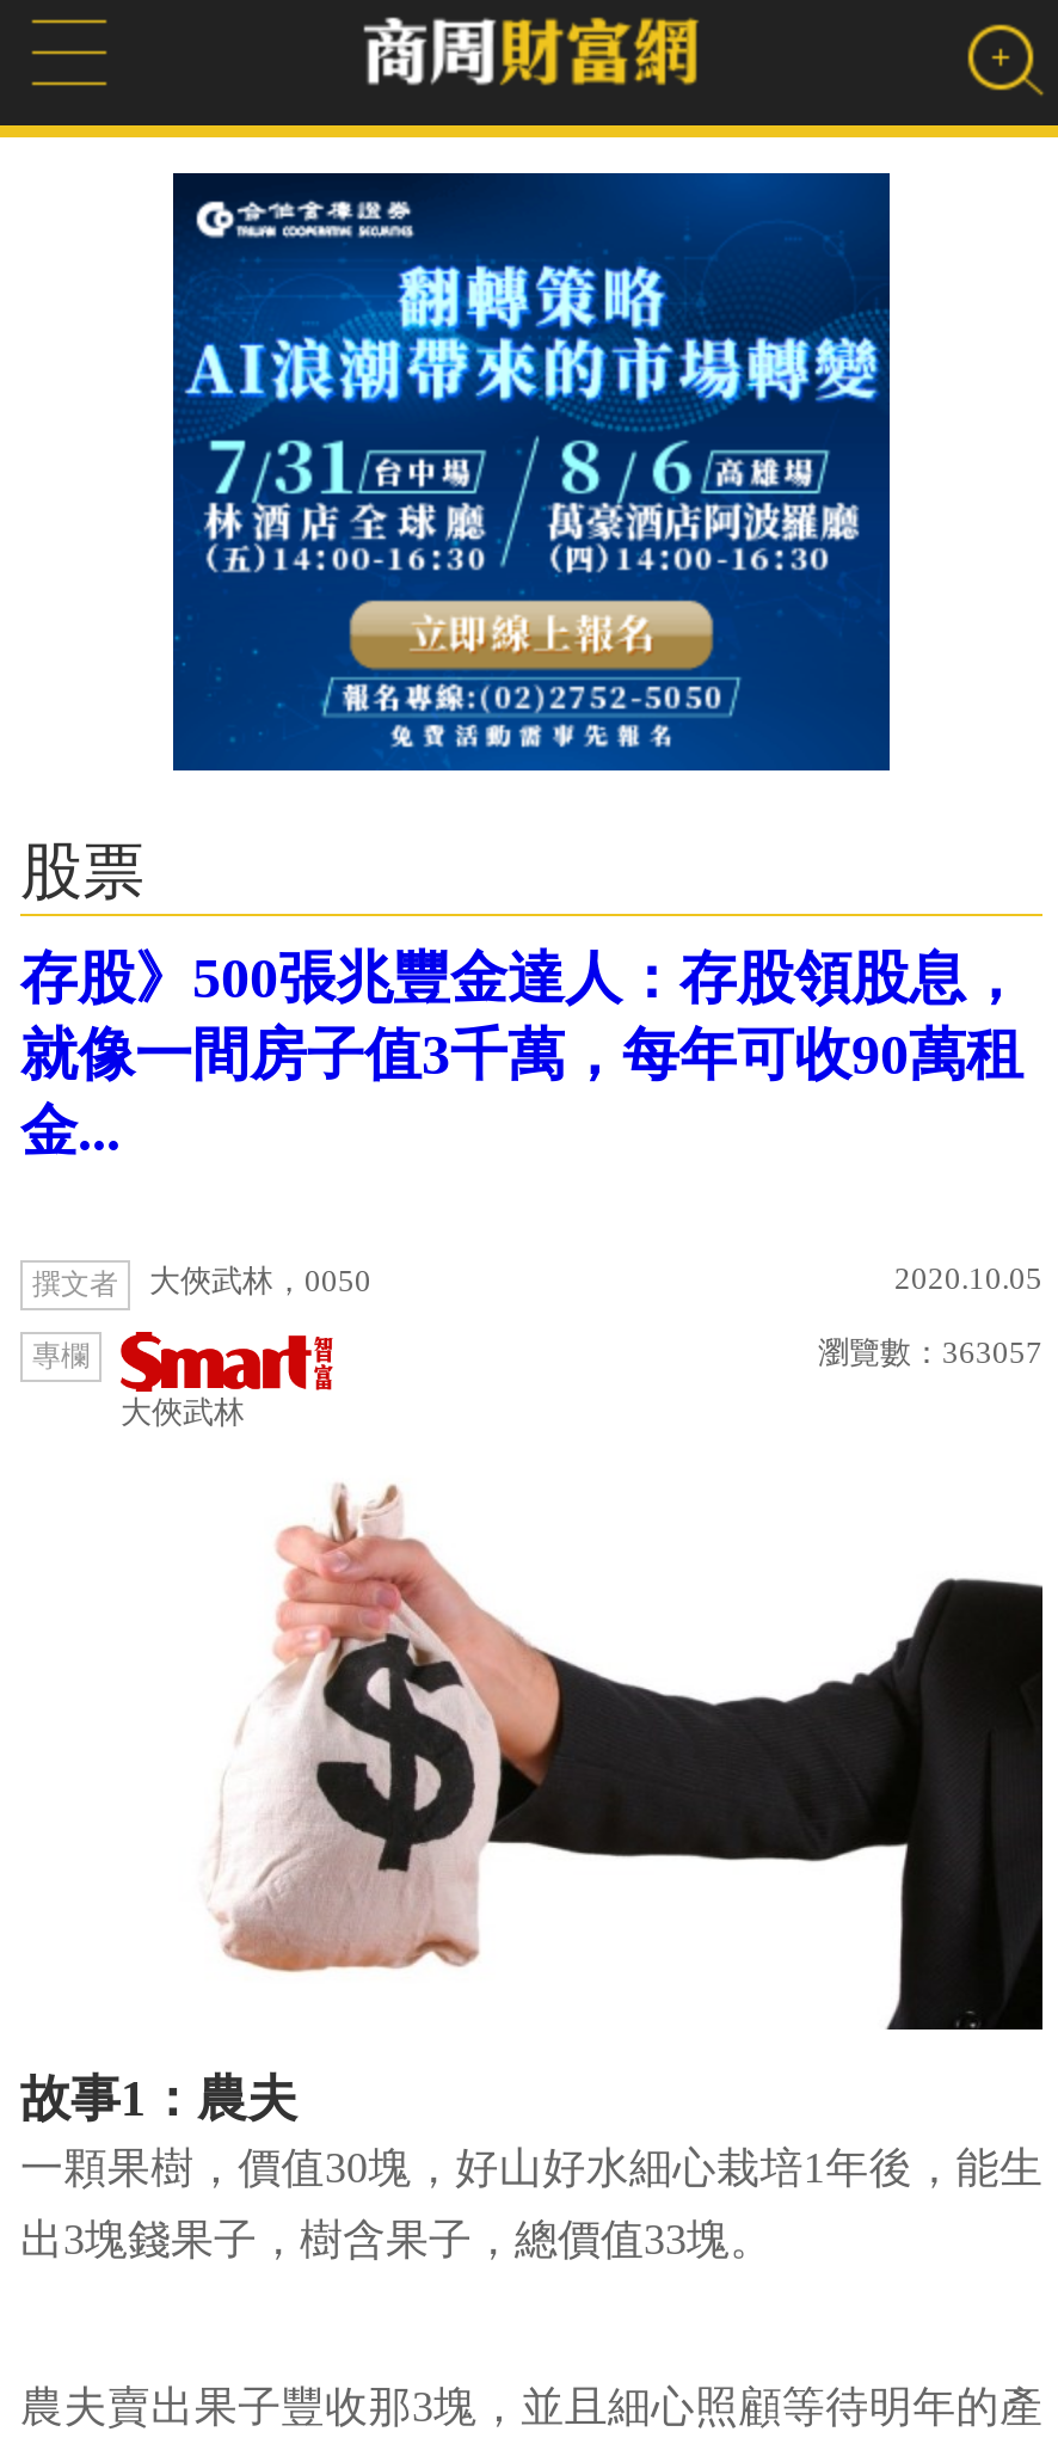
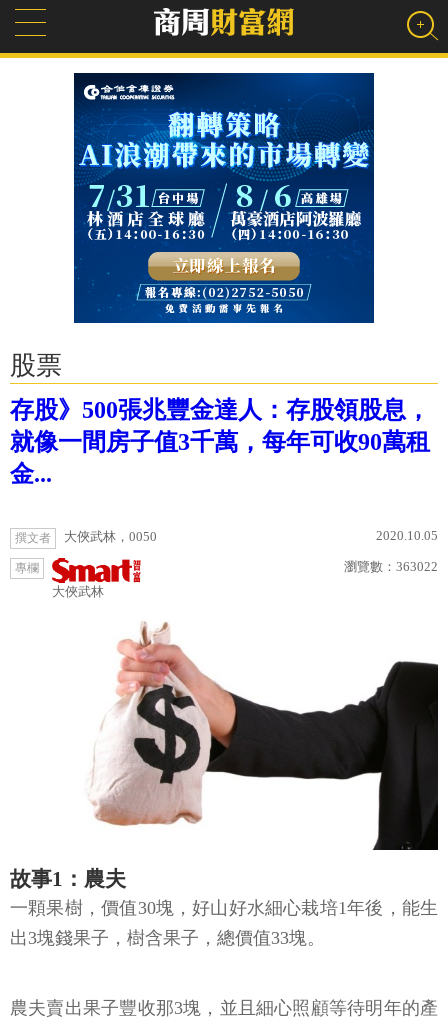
[818,1334,1042,1370] 瀏覽數：363057 -> [344,559,438,574] 瀏覽數：363022

